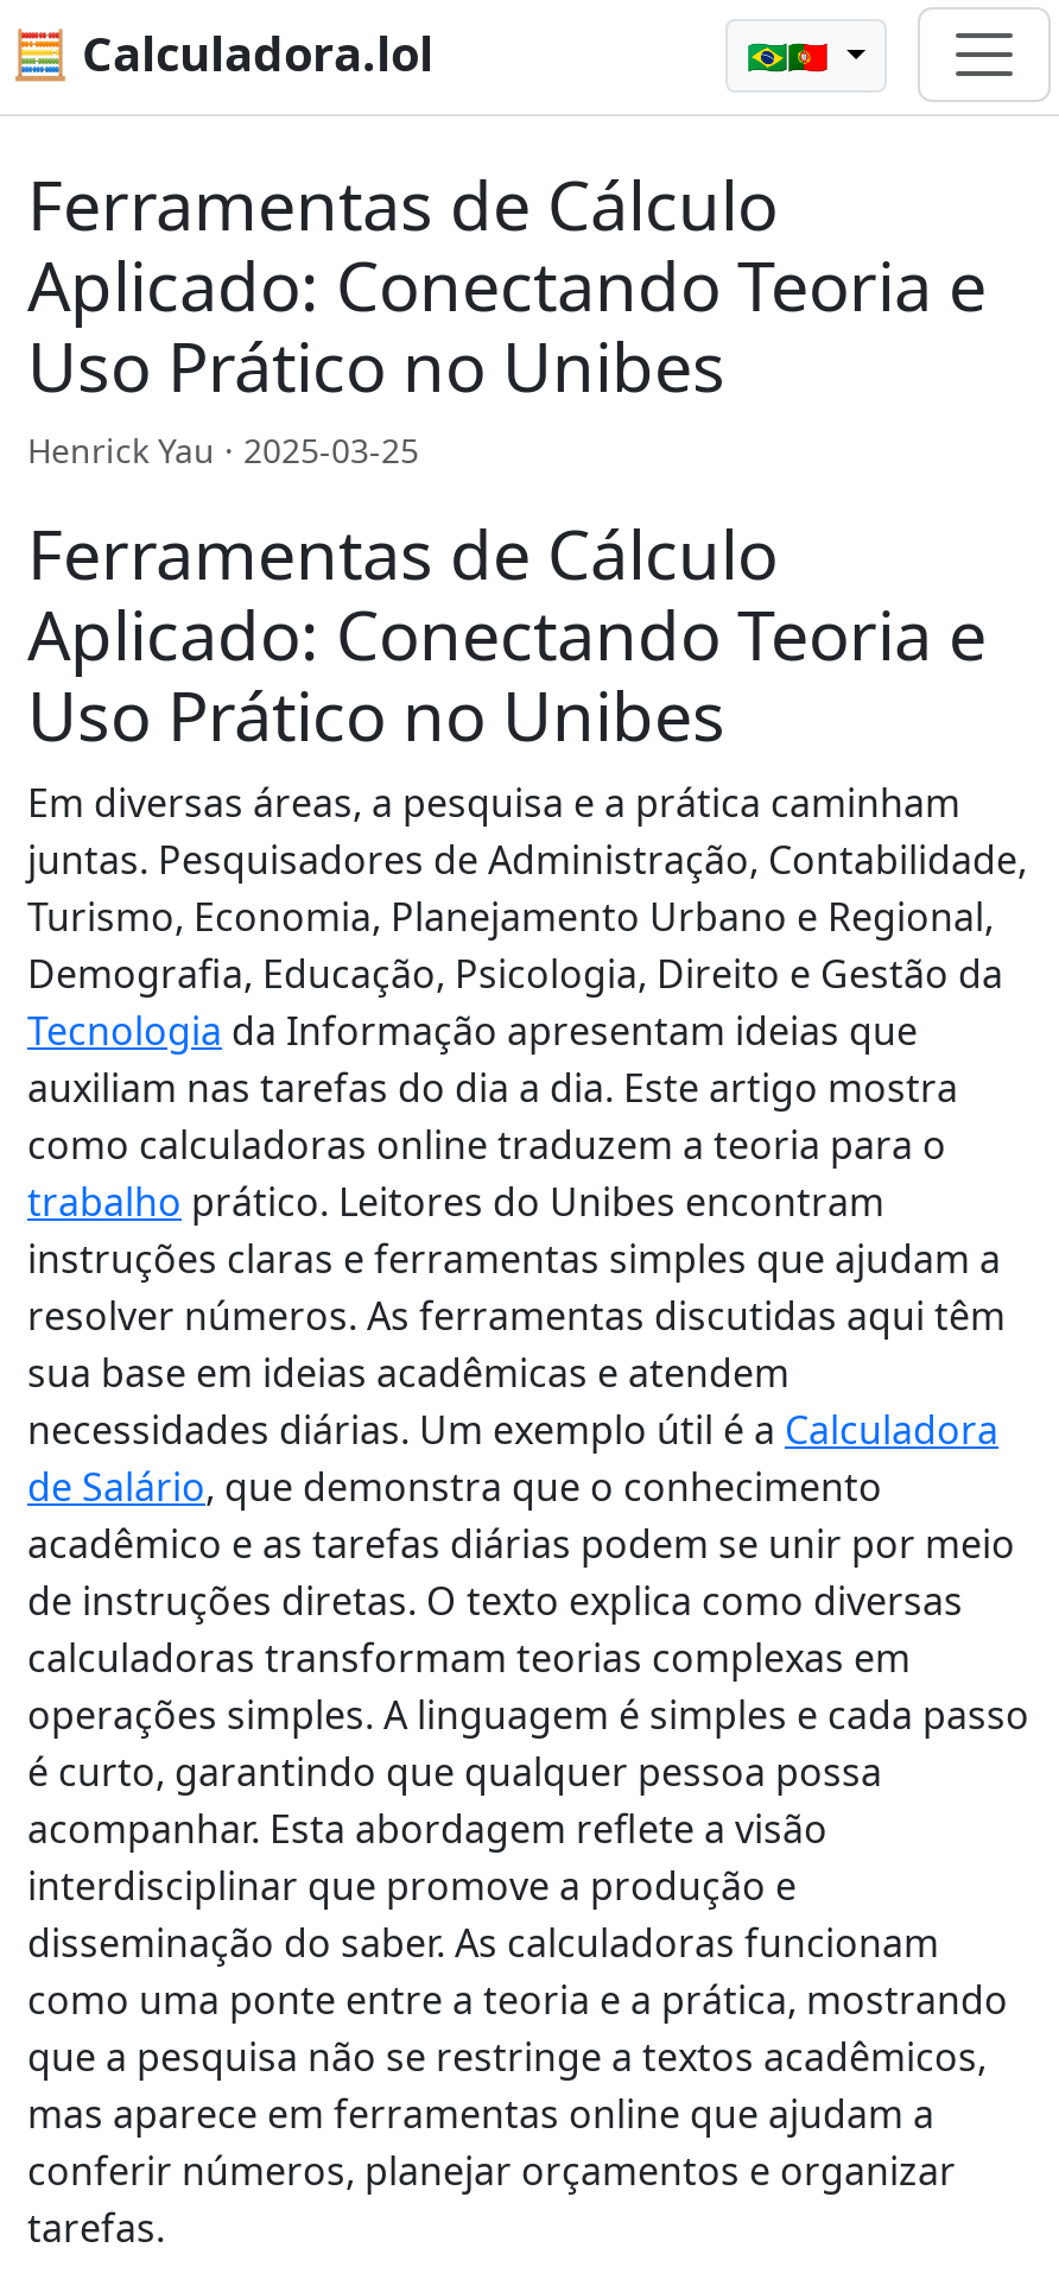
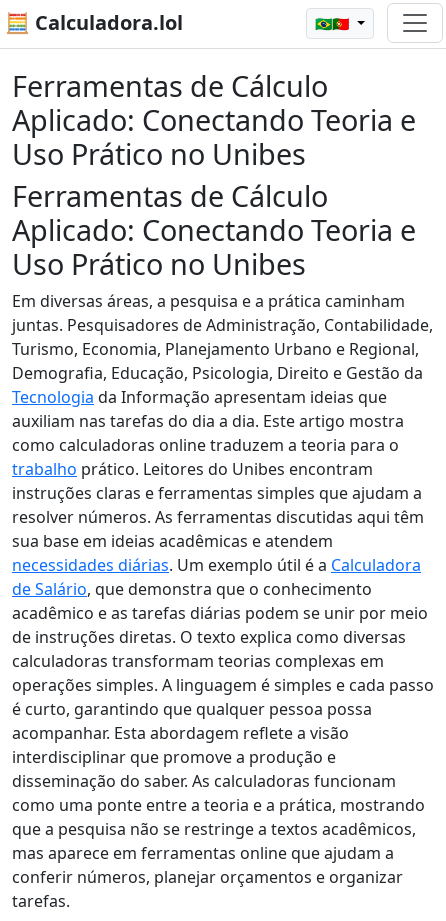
[27,428,419,473] Henrick Yau · 2025-03-25 -> none

